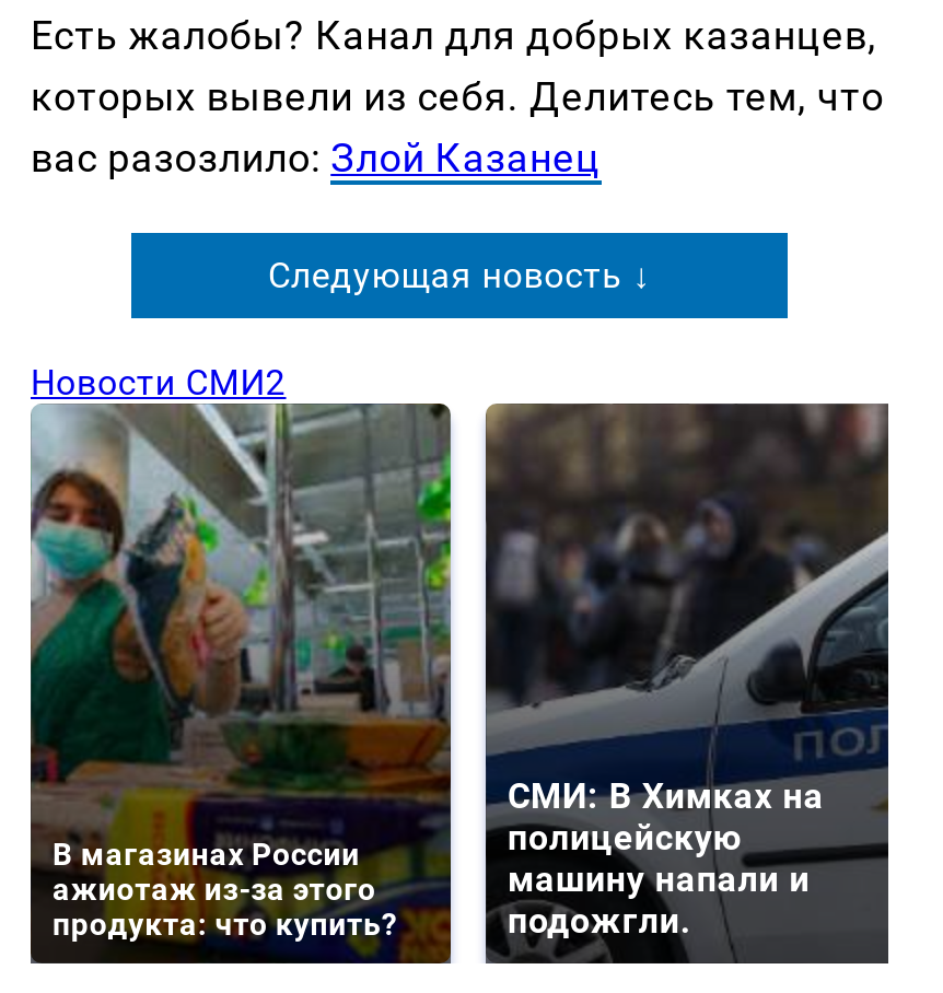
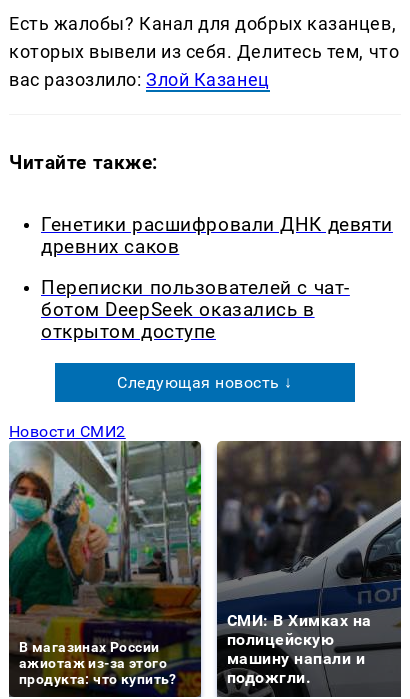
none -> [9,151,393,343] Читайте также: | Генетики расшифровали ДНК девяти | древних саков | Переписки пользователей с чат- | ботом DeepSeek оказались в | открытом доступе

